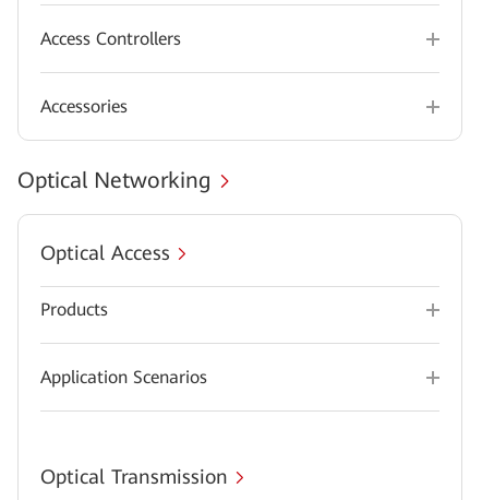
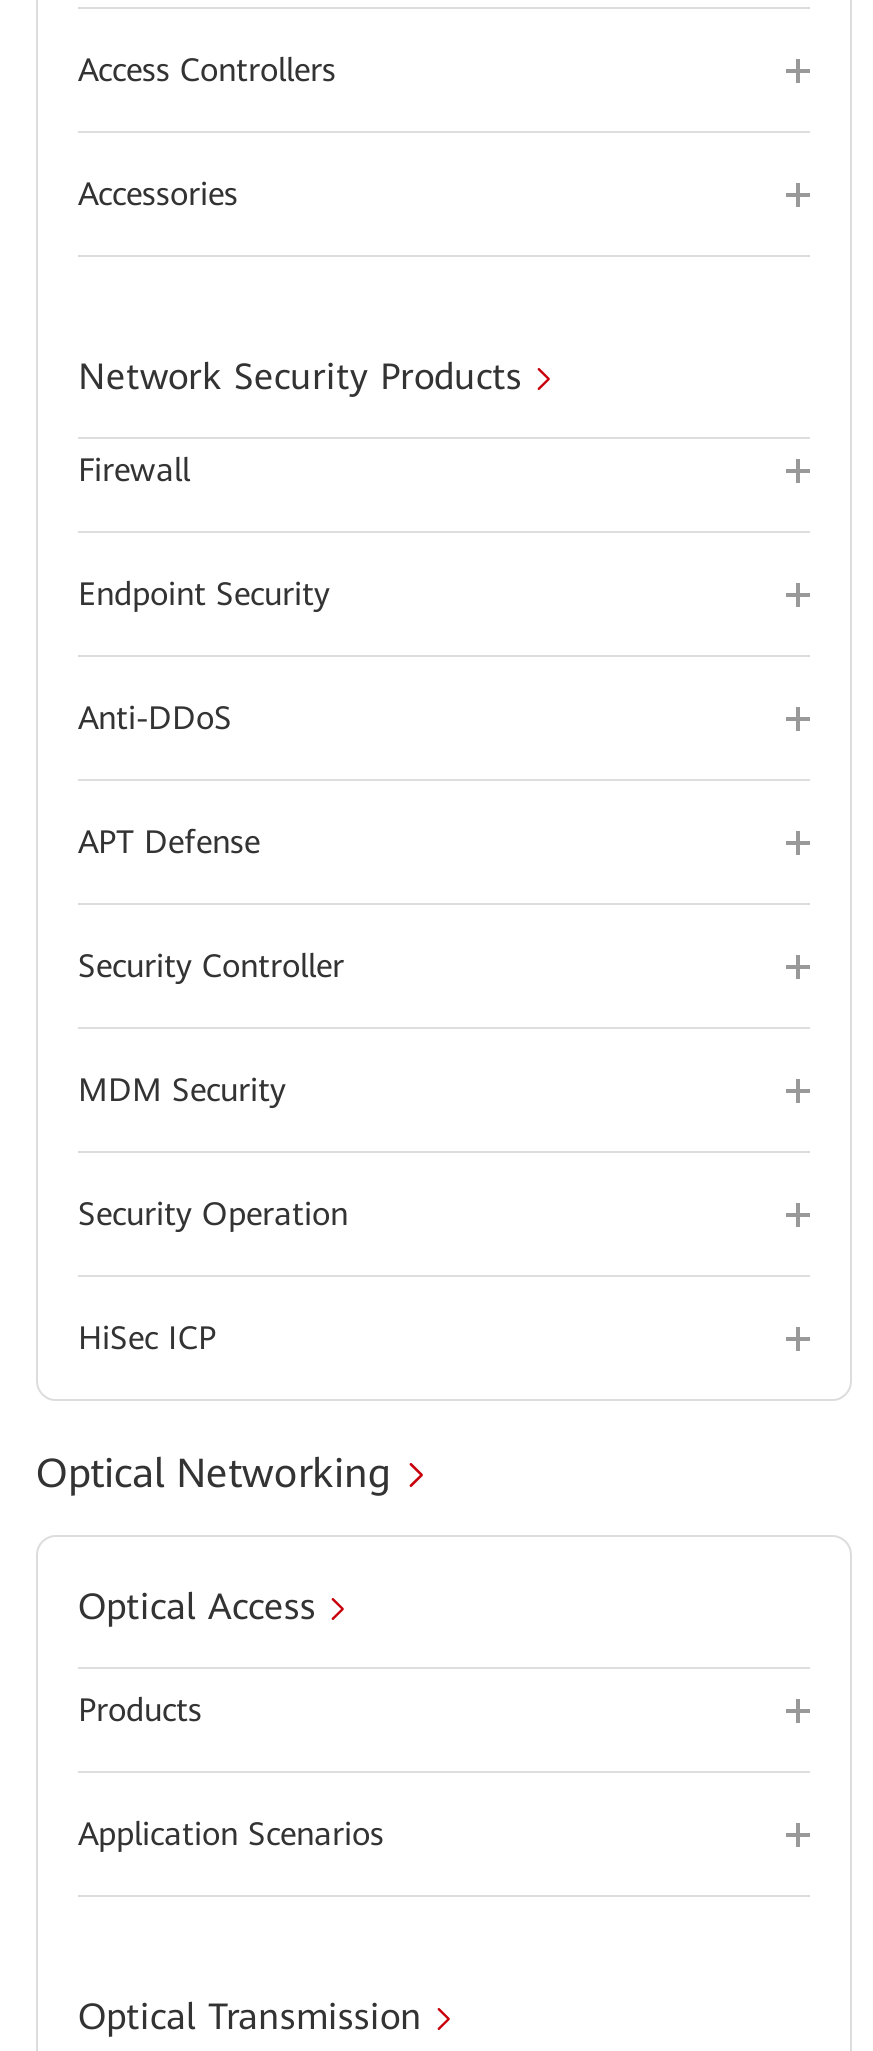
none -> [78,355,522,1357] Network Security Products | Firewall | Endpoint Security | Anti-DDoS | APT Defense | Security Controller | MDM Security | Security Operation | HiSec ICP

